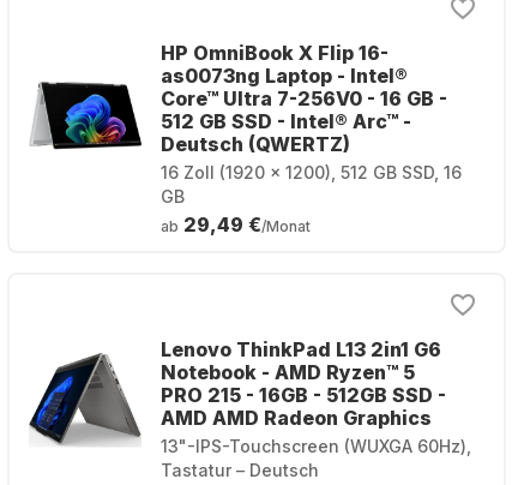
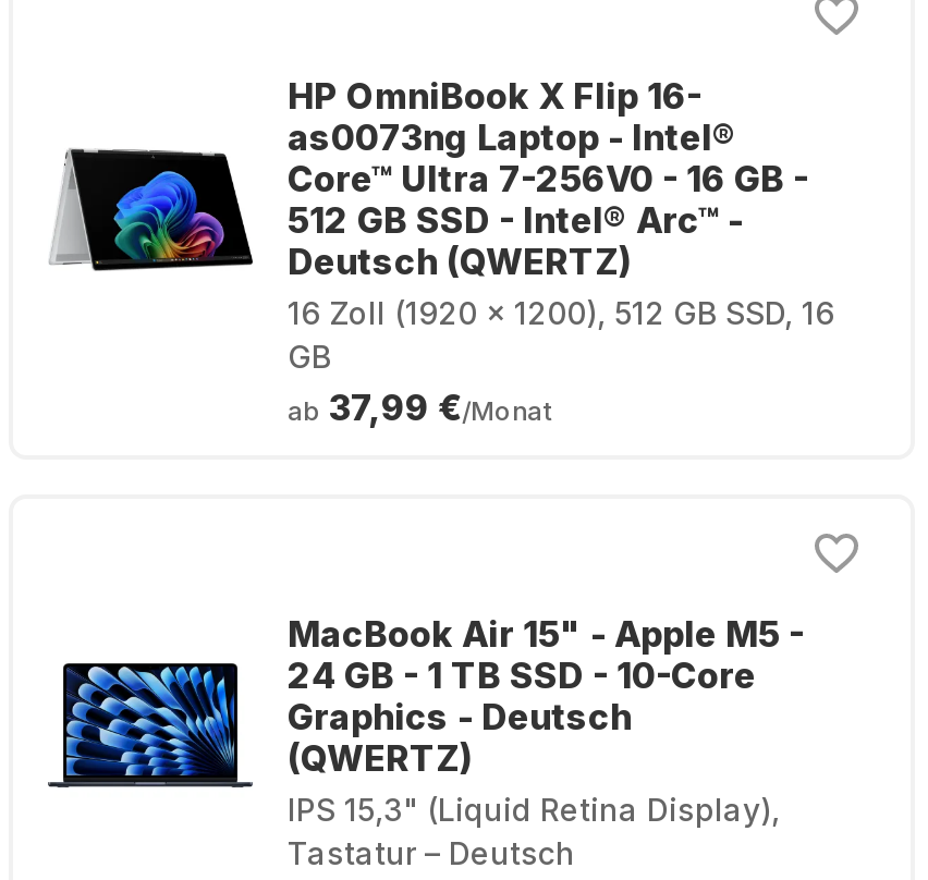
[161,212,311,236] ab 29,49 €/Monat -> [288,386,551,429] ab 37,99 €/Monat
[29,337,471,456] [image] | Lenovo ThinkPad L13 2in1 G6 | Notebook - AMD Ryzen™ 5 | PRO 215 - 16GB - 512GB SSD - | AMD AMD Radeon Graphics | 13"-IPS-Touchscreen (WUXGA 60Hz), -> [48,612,804,828] [image] | MacBook Air 15" - Apple M5 - | 24 GB - 1 TB SSD - 10-Core | Graphics - Deutsch | (QWERTZ) | IPS 15,3" (Liquid Retina Display),

